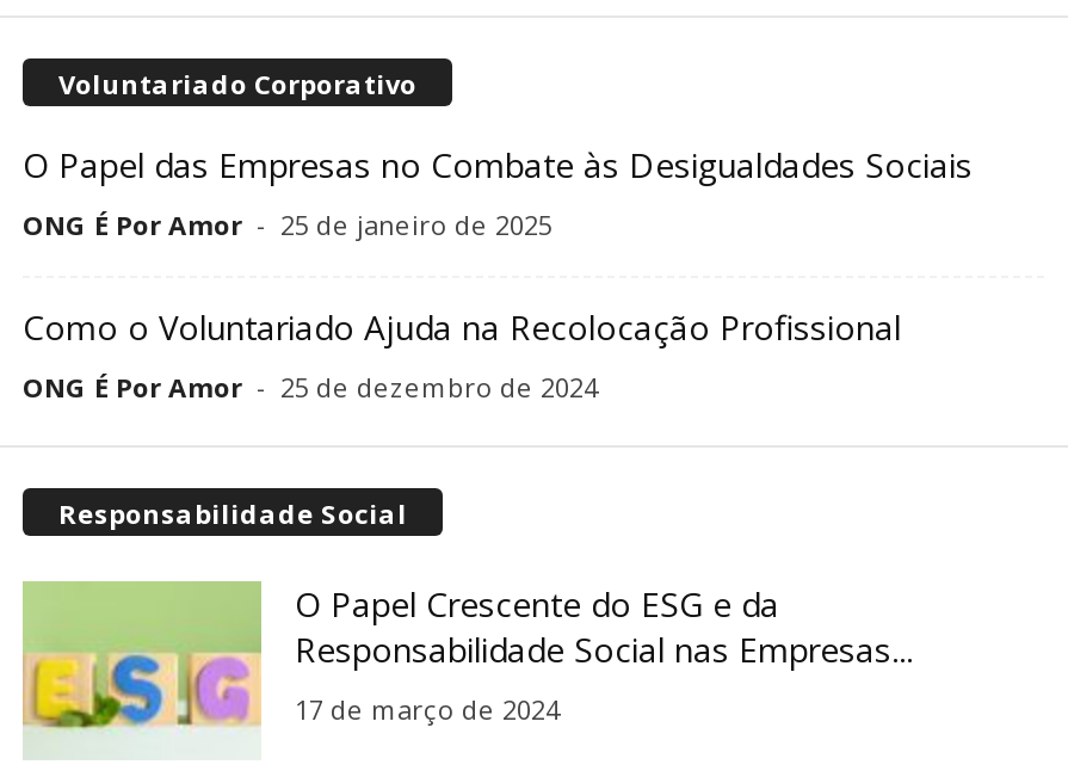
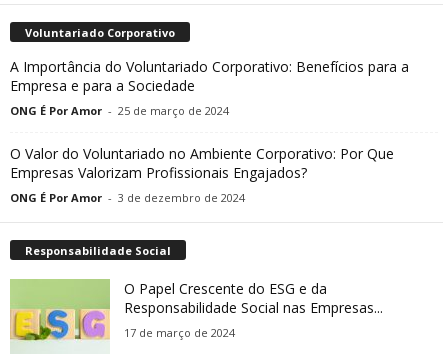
[23,141,973,241] O Papel das Empresas no Combate às Desigualdades Sociais | ONG É Por Amor - 25 de janeiro de 2025 -> [10,57,409,118] A Importância do Voluntariado Corporativo: Benefícios para a | Empresa e para a Sociedade | ONG É Por Amor - 25 de março de 2024
[23,303,901,404] Como o Voluntariado Ajuda na Recolocação Profissional | ONG É Por Amor - 25 de dezembro de 2024 -> [10,144,394,205] O Valor do Voluntariado no Ambiente Corporativo: Por Que | Empresas Valorizam Profissionais Engajados? | ONG É Por Amor - 3 de dezembro de 2024

